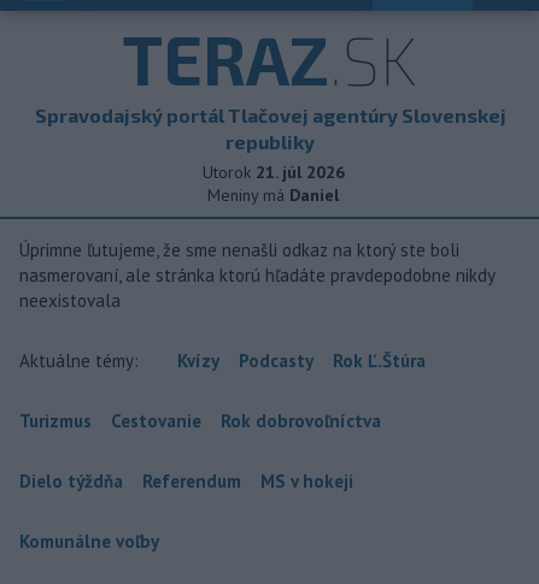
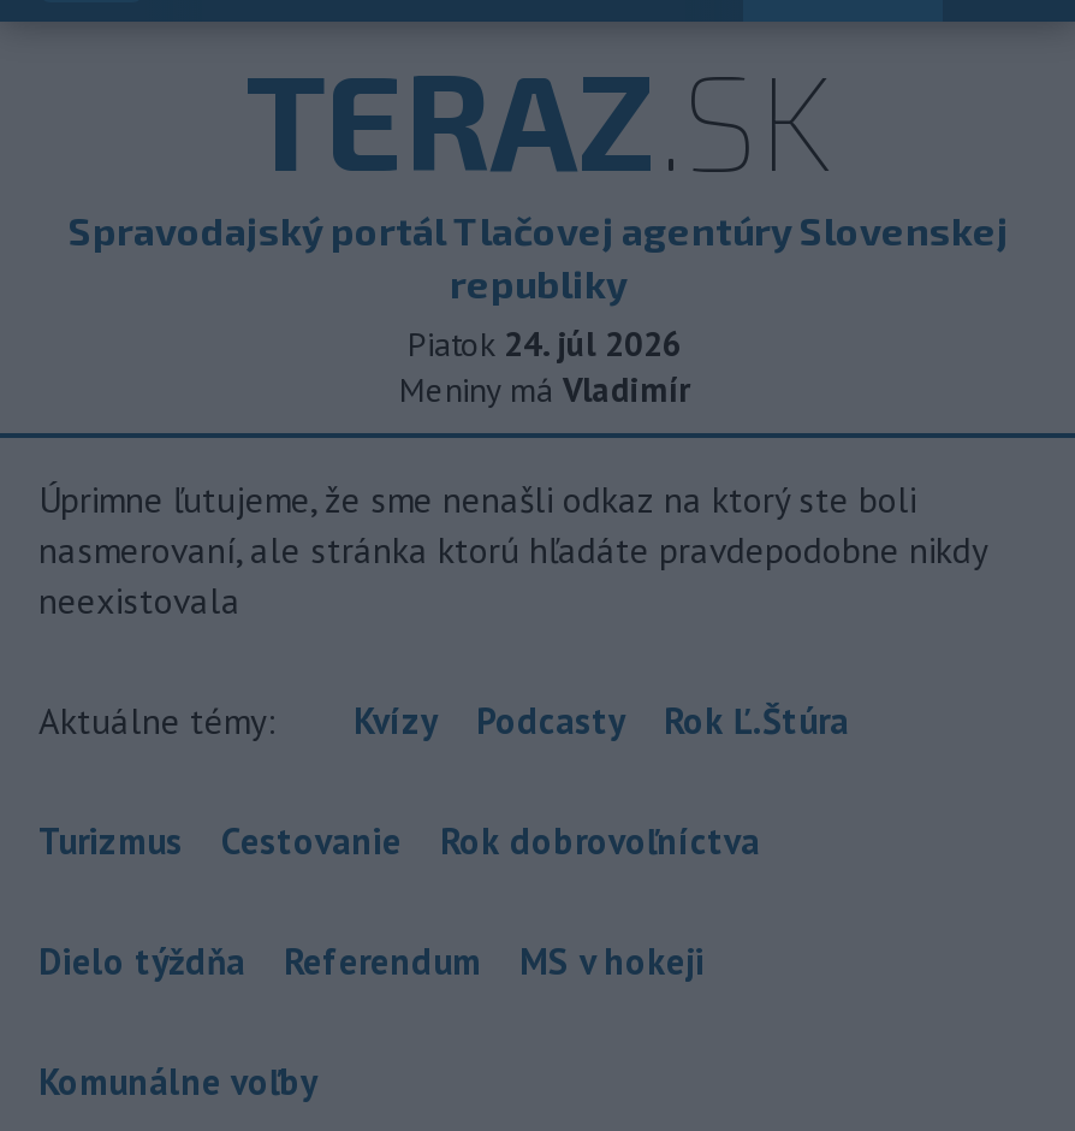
[202,161,344,183] Utorok 21. júl 2026 -> [408,322,682,366] Piatok 24. júl 2026
[207,184,339,206] Meniny má Daniel -> [399,368,690,411] Meniny má Vladimír

